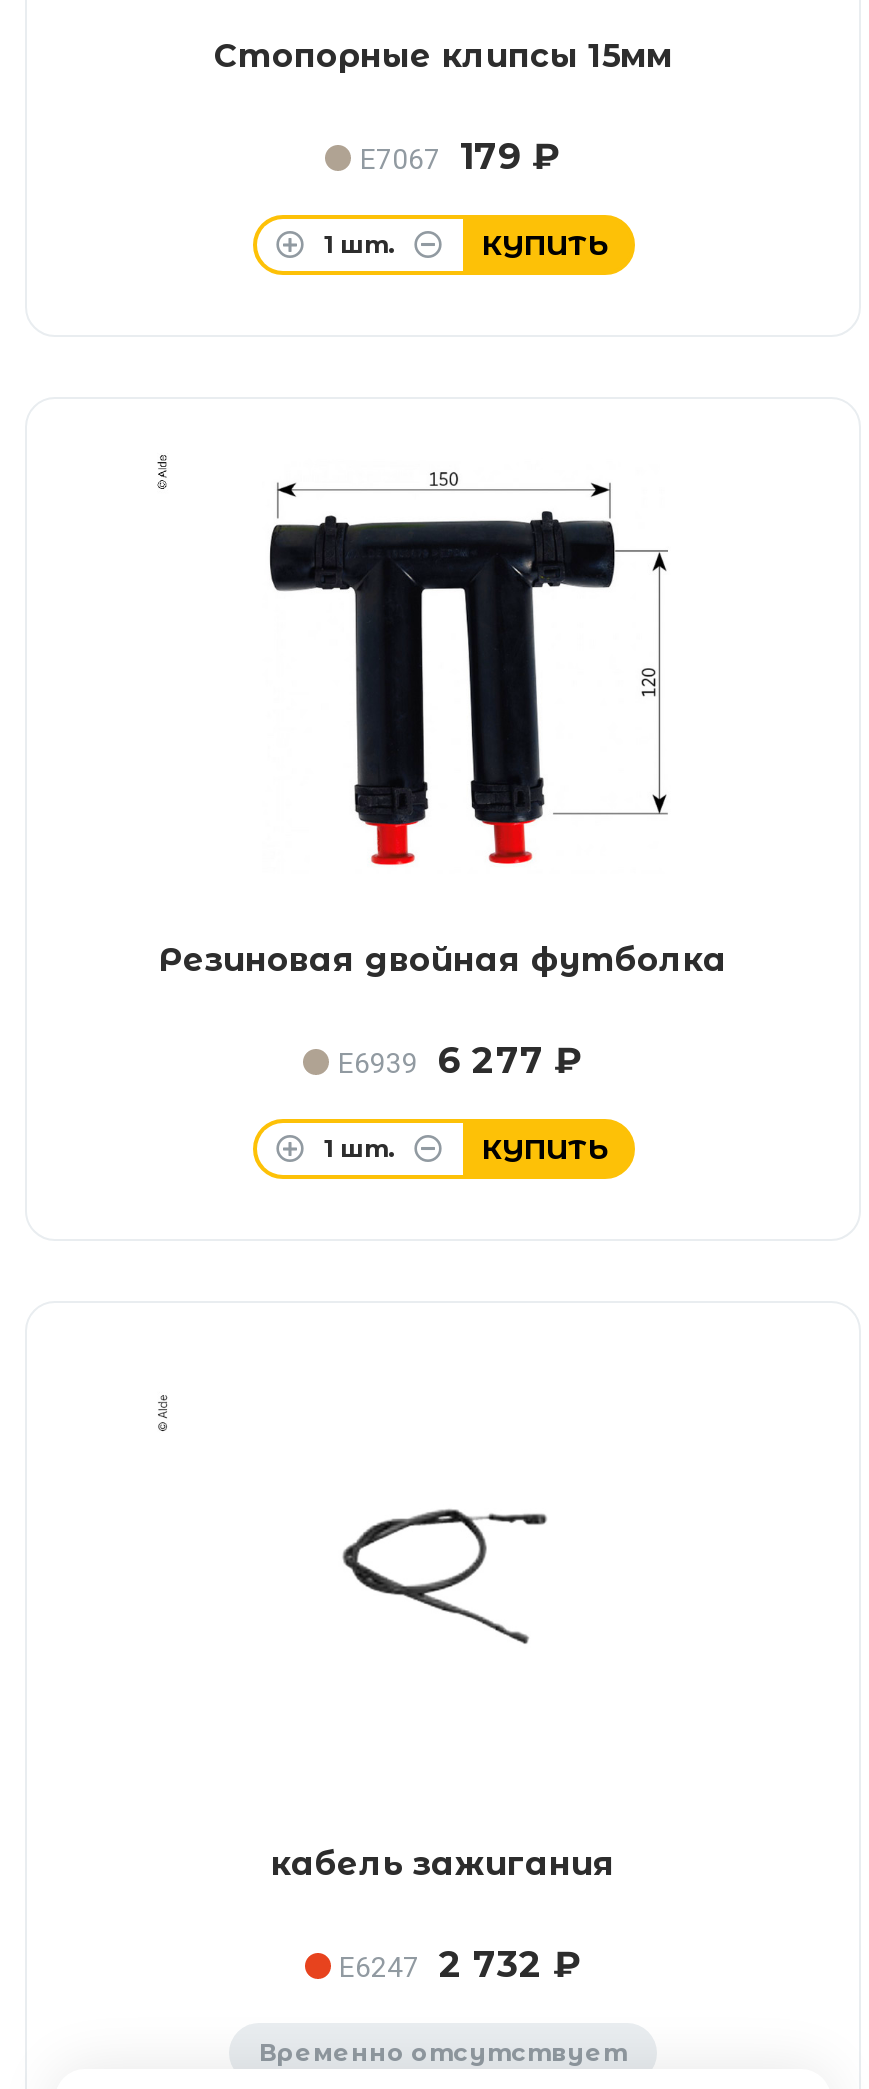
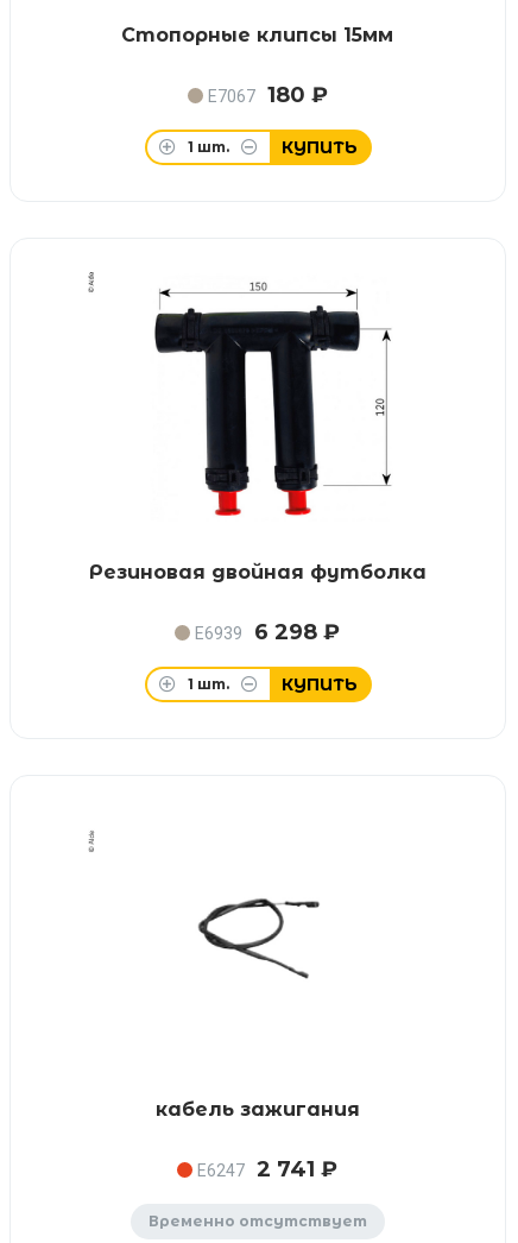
[360,135,560,179] E7067 179 ₽ -> [208,82,328,108] E7067 180 ₽
[338,1039,582,1083] E6939 6 277 ₽ -> [195,619,340,645] E6939 6 298 ₽
[339,1943,581,1987] E6247 2 732 ₽ -> [198,1156,338,1182] E6247 2 741 ₽

